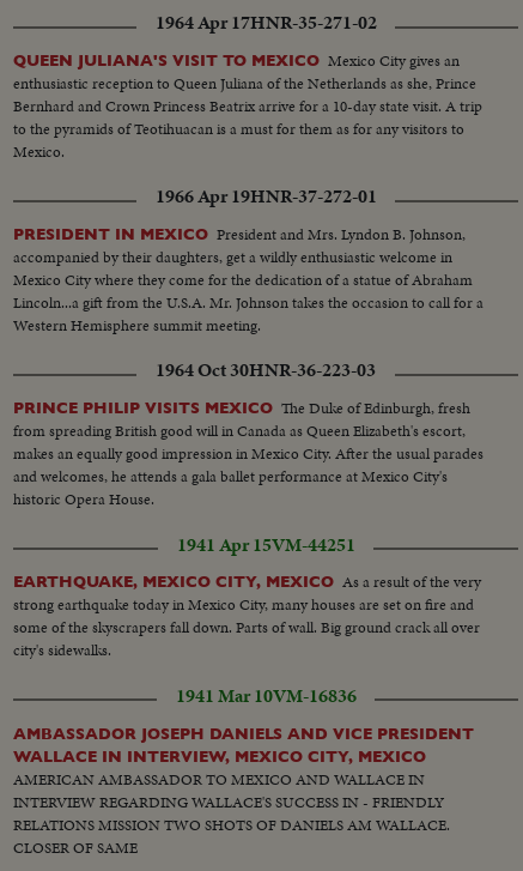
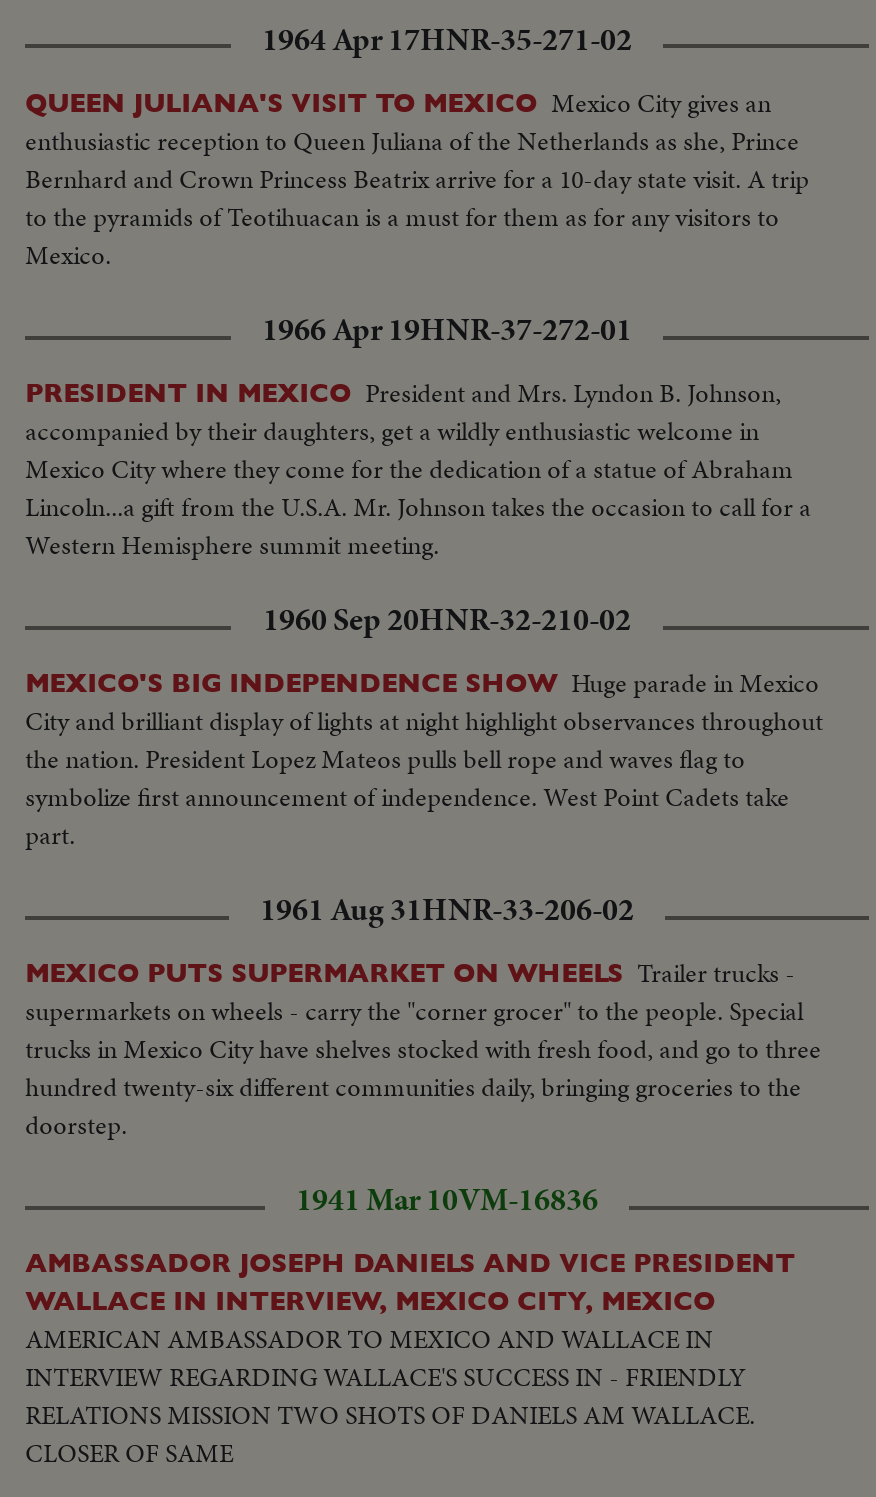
[156,358,376,384] 1964 Oct 30HNR-36-223-03 -> [263,599,631,643] 1960 Sep 20HNR-32-210-02
[13,397,484,511] PRINCE PHILIP VISITS MEXICO The Duke of Edinburgh, fresh | from spreading British good will in Canada as Queen Elizabeth's escort, | makes an equally good impression in Mexico City. After the usual parades | and welcomes, he attends a gala ballet performance at Mexico City's | historic Opera House. -> [25,665,823,855] MEXICO'S BIG INDEPENDENCE SHOW Huge parade in Mexico | City and brilliant display of lights at night highlight observances throughout | the nation. President Lopez Mateos pulls bell rope and waves flag to | symbolize first announcement of independence. West Point Cadets take | part.
[177,531,355,558] 1941 Apr 15VM-44251 -> [260,889,634,933] 1961 Aug 31HNR-33-206-02
[13,571,481,662] EARTHQUAKE, MEXICO CITY, MEXICO As a result of the very | strong earthquake today in Mexico City, many houses are set on fire and | some of the skyscrapers fall down. Parts of wall. Big ground crack all over | city's sidewalks. -> [25,955,821,1145] MEXICO PUTS SUPERMARKET ON WHEELS Trailer trucks - | supermarkets on wheels - carry the "corner grocer" to the people. Special | trucks in Mexico City have shelves stocked with fresh food, and go to three | hundred twenty-six different communities daily, bringing groceries to the | doorstep.

